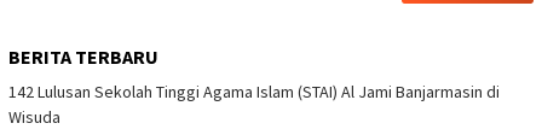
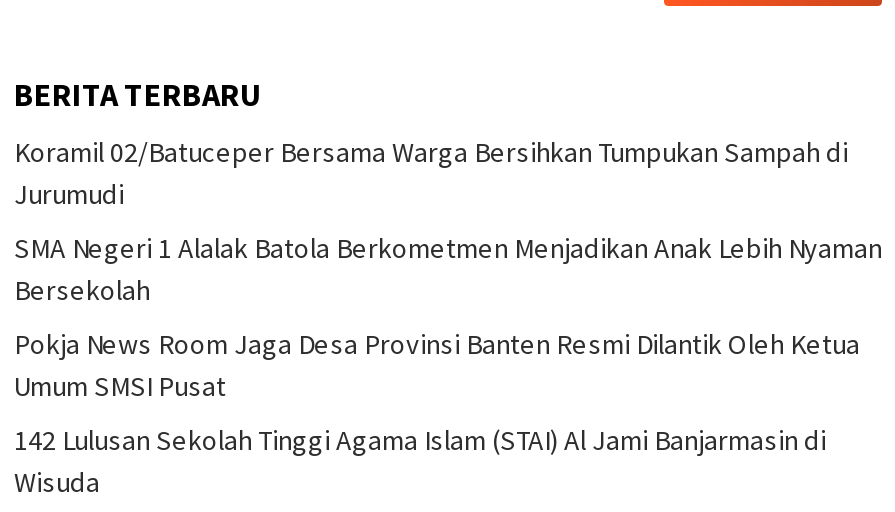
none -> [14,133,882,403] Koramil 02/Batuceper Bersama Warga Bersihkan Tumpukan Sampah di | Jurumudi | SMA Negeri 1 Alalak Batola Berkometmen Menjadikan Anak Lebih Nyaman | Bersekolah | Pokja News Room Jaga Desa Provinsi Banten Resmi Dilantik Oleh Ketua | Umum SMSI Pusat

